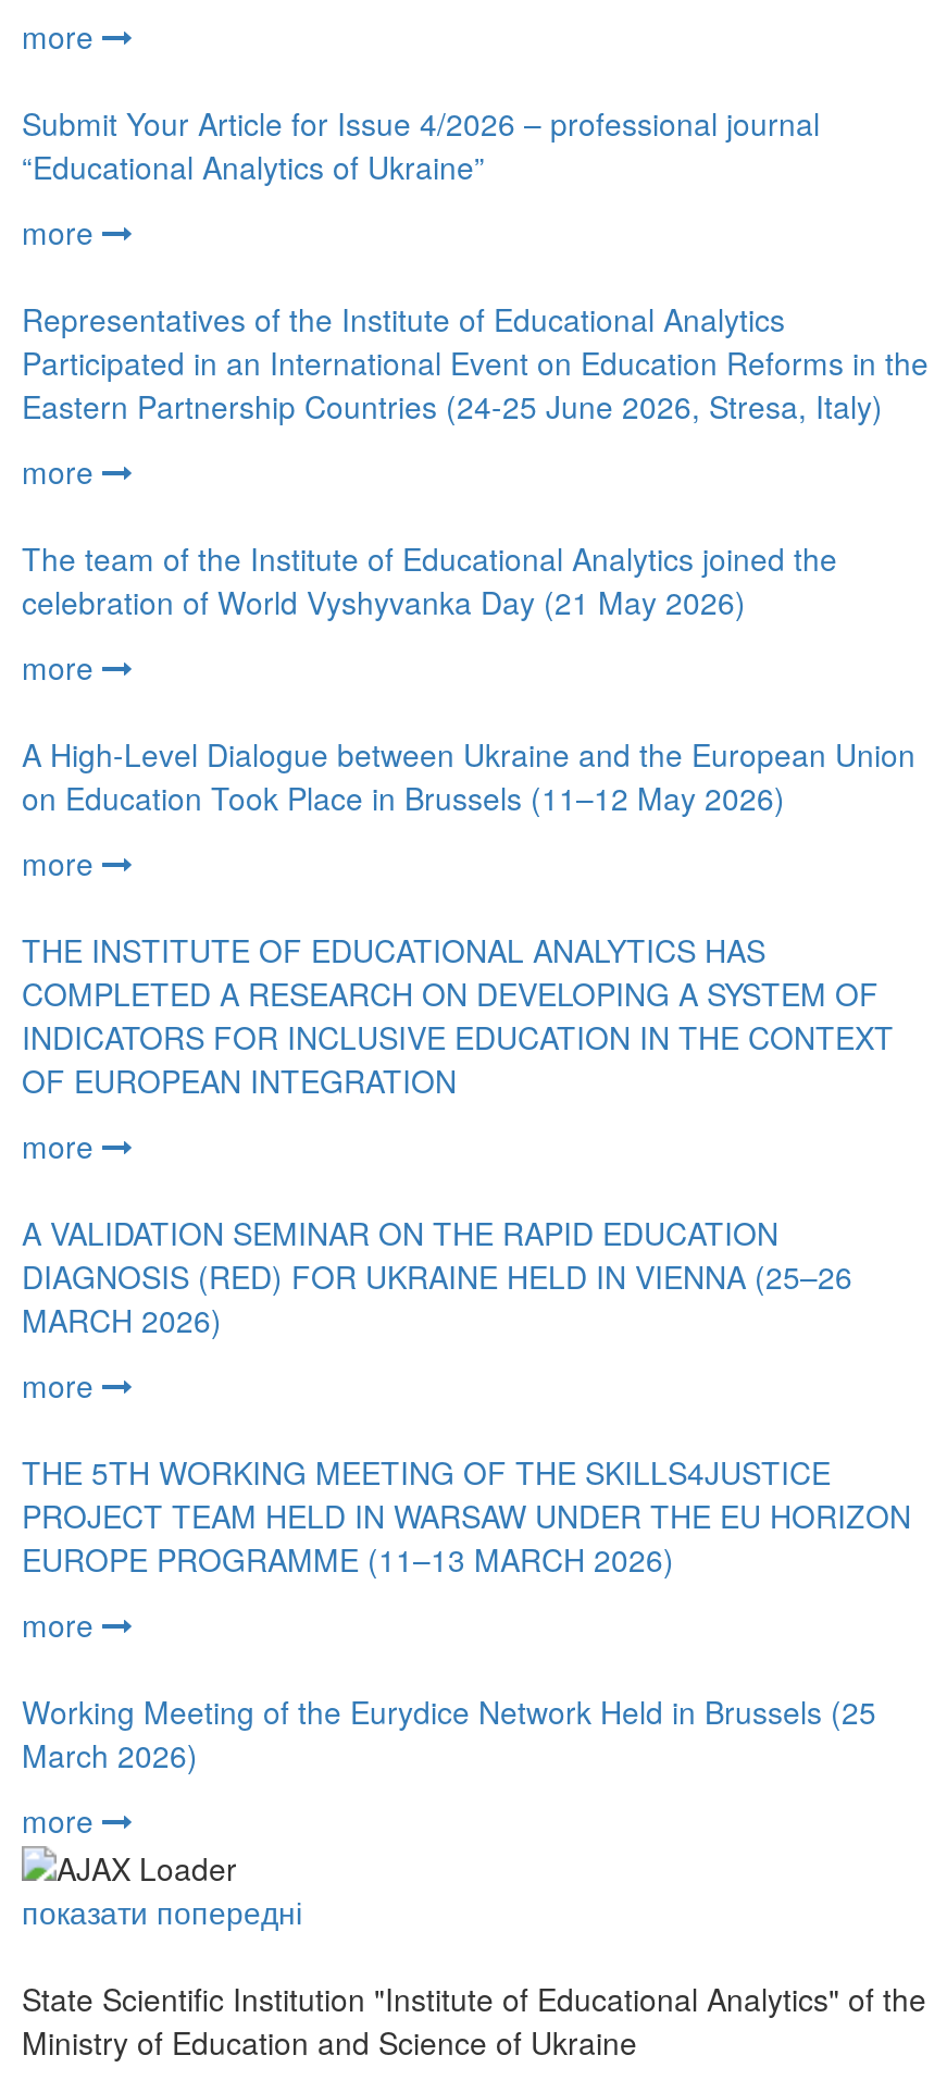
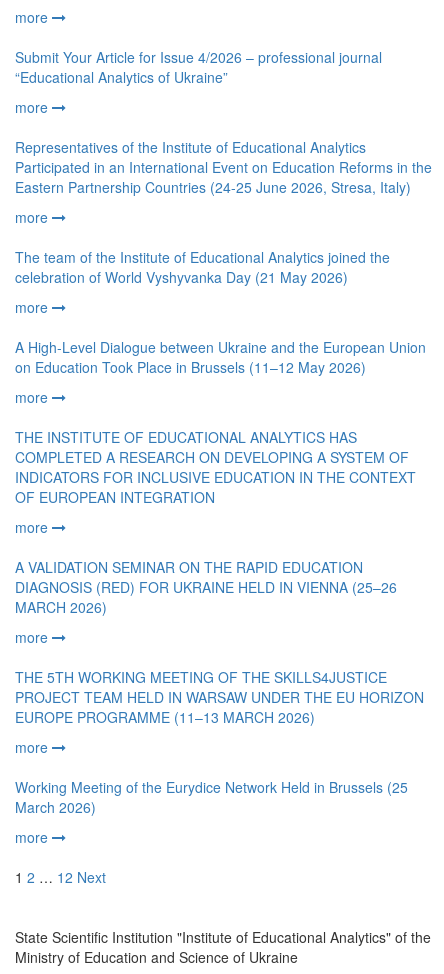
[22,1890,302,1933] показати попередні -> [15,867,106,887] 1 2 … 12 Next

